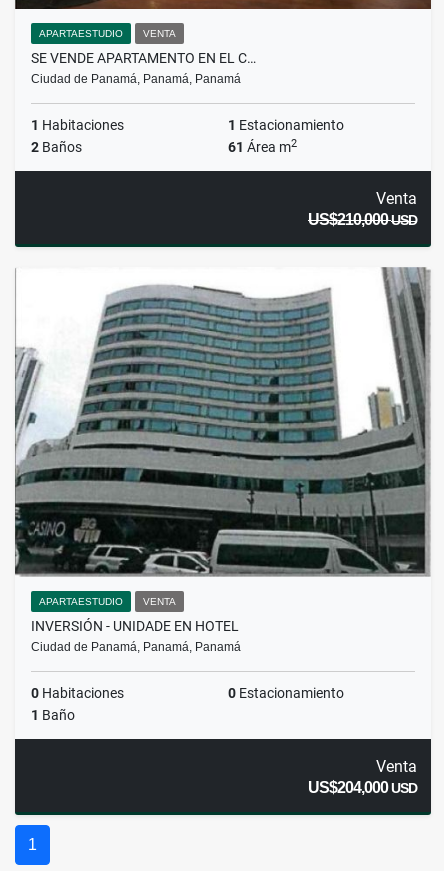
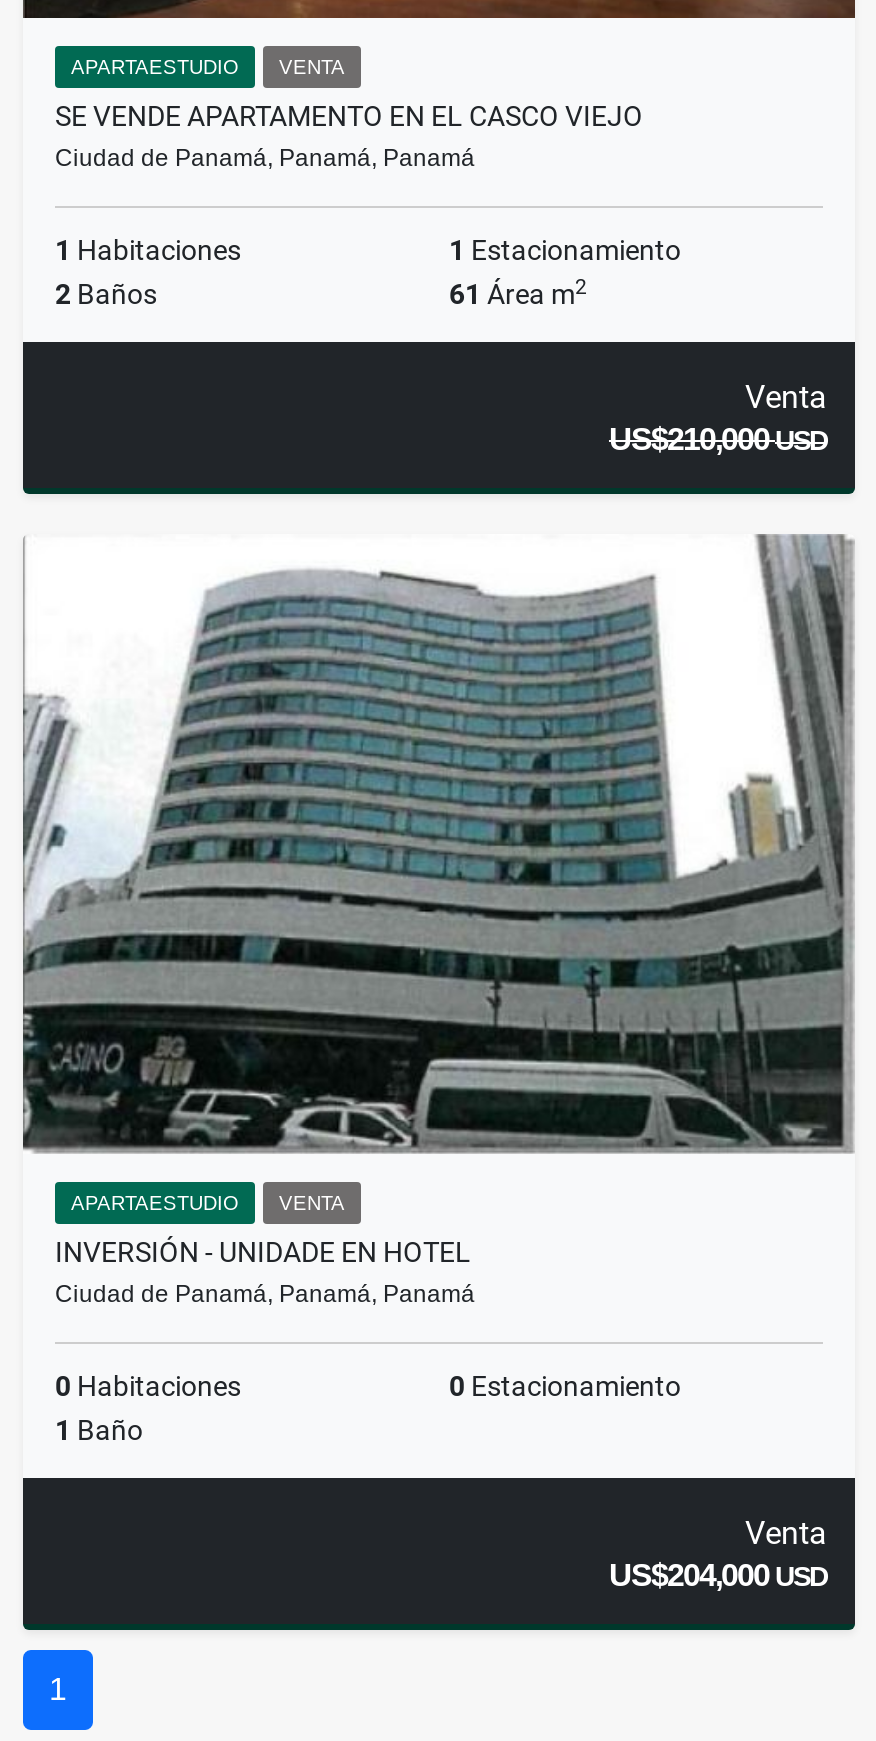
[31,50,256,66] SE VENDE APARTAMENTO EN EL C… -> [55,100,643,132] SE VENDE APARTAMENTO EN EL CASCO VIEJO

